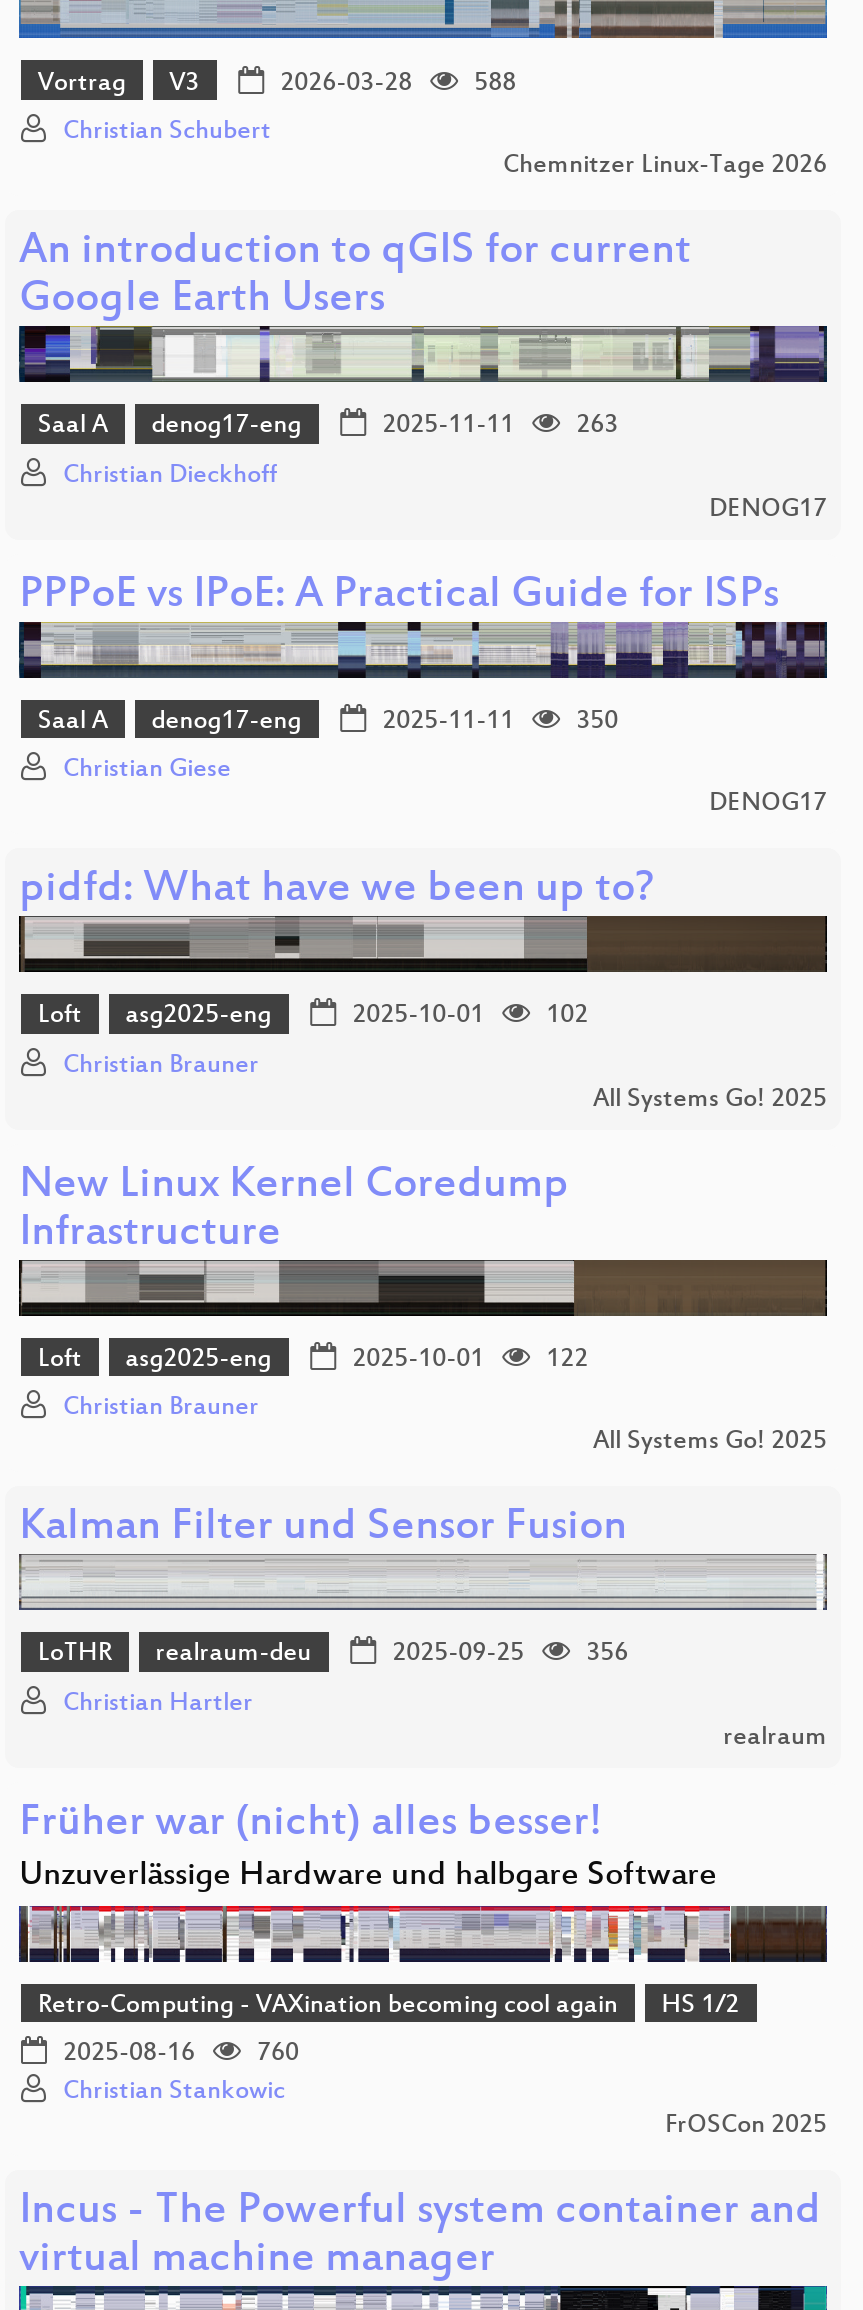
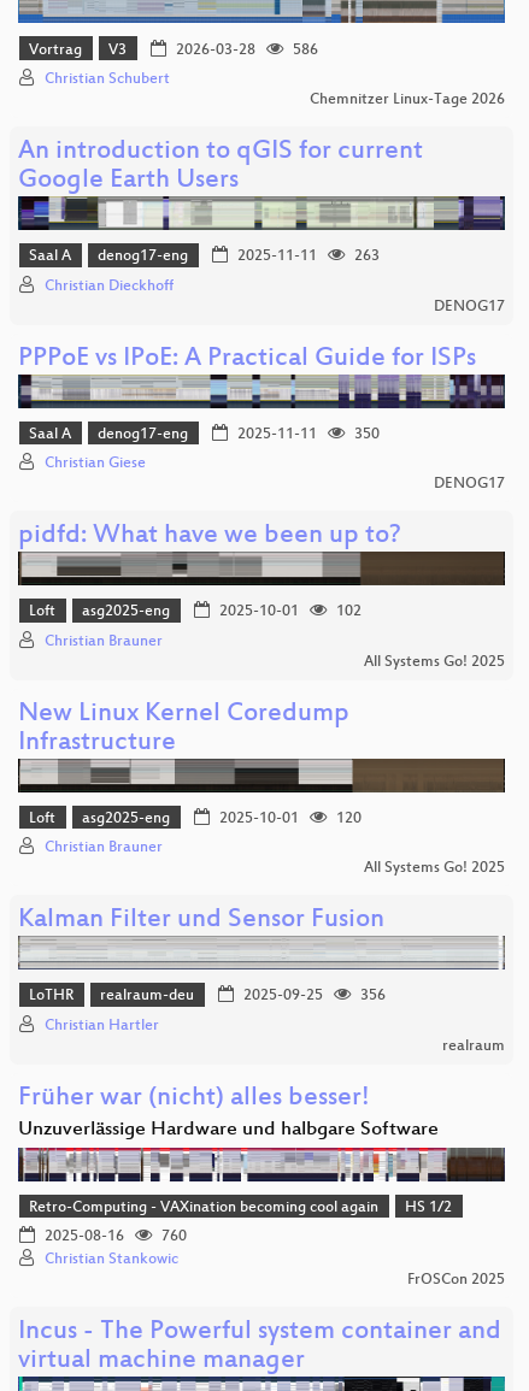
[274,69,516,97] 2026-03-28 588 -> [172,42,318,59] 2026-03-28 586
[540,1346,588,1374] 122 -> [332,810,361,827] 120

